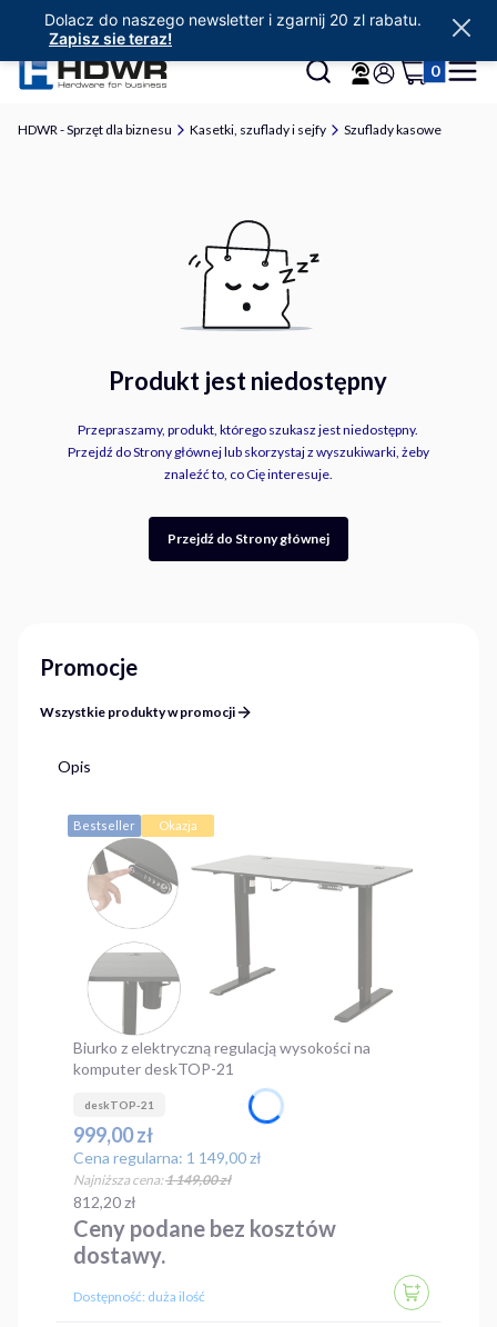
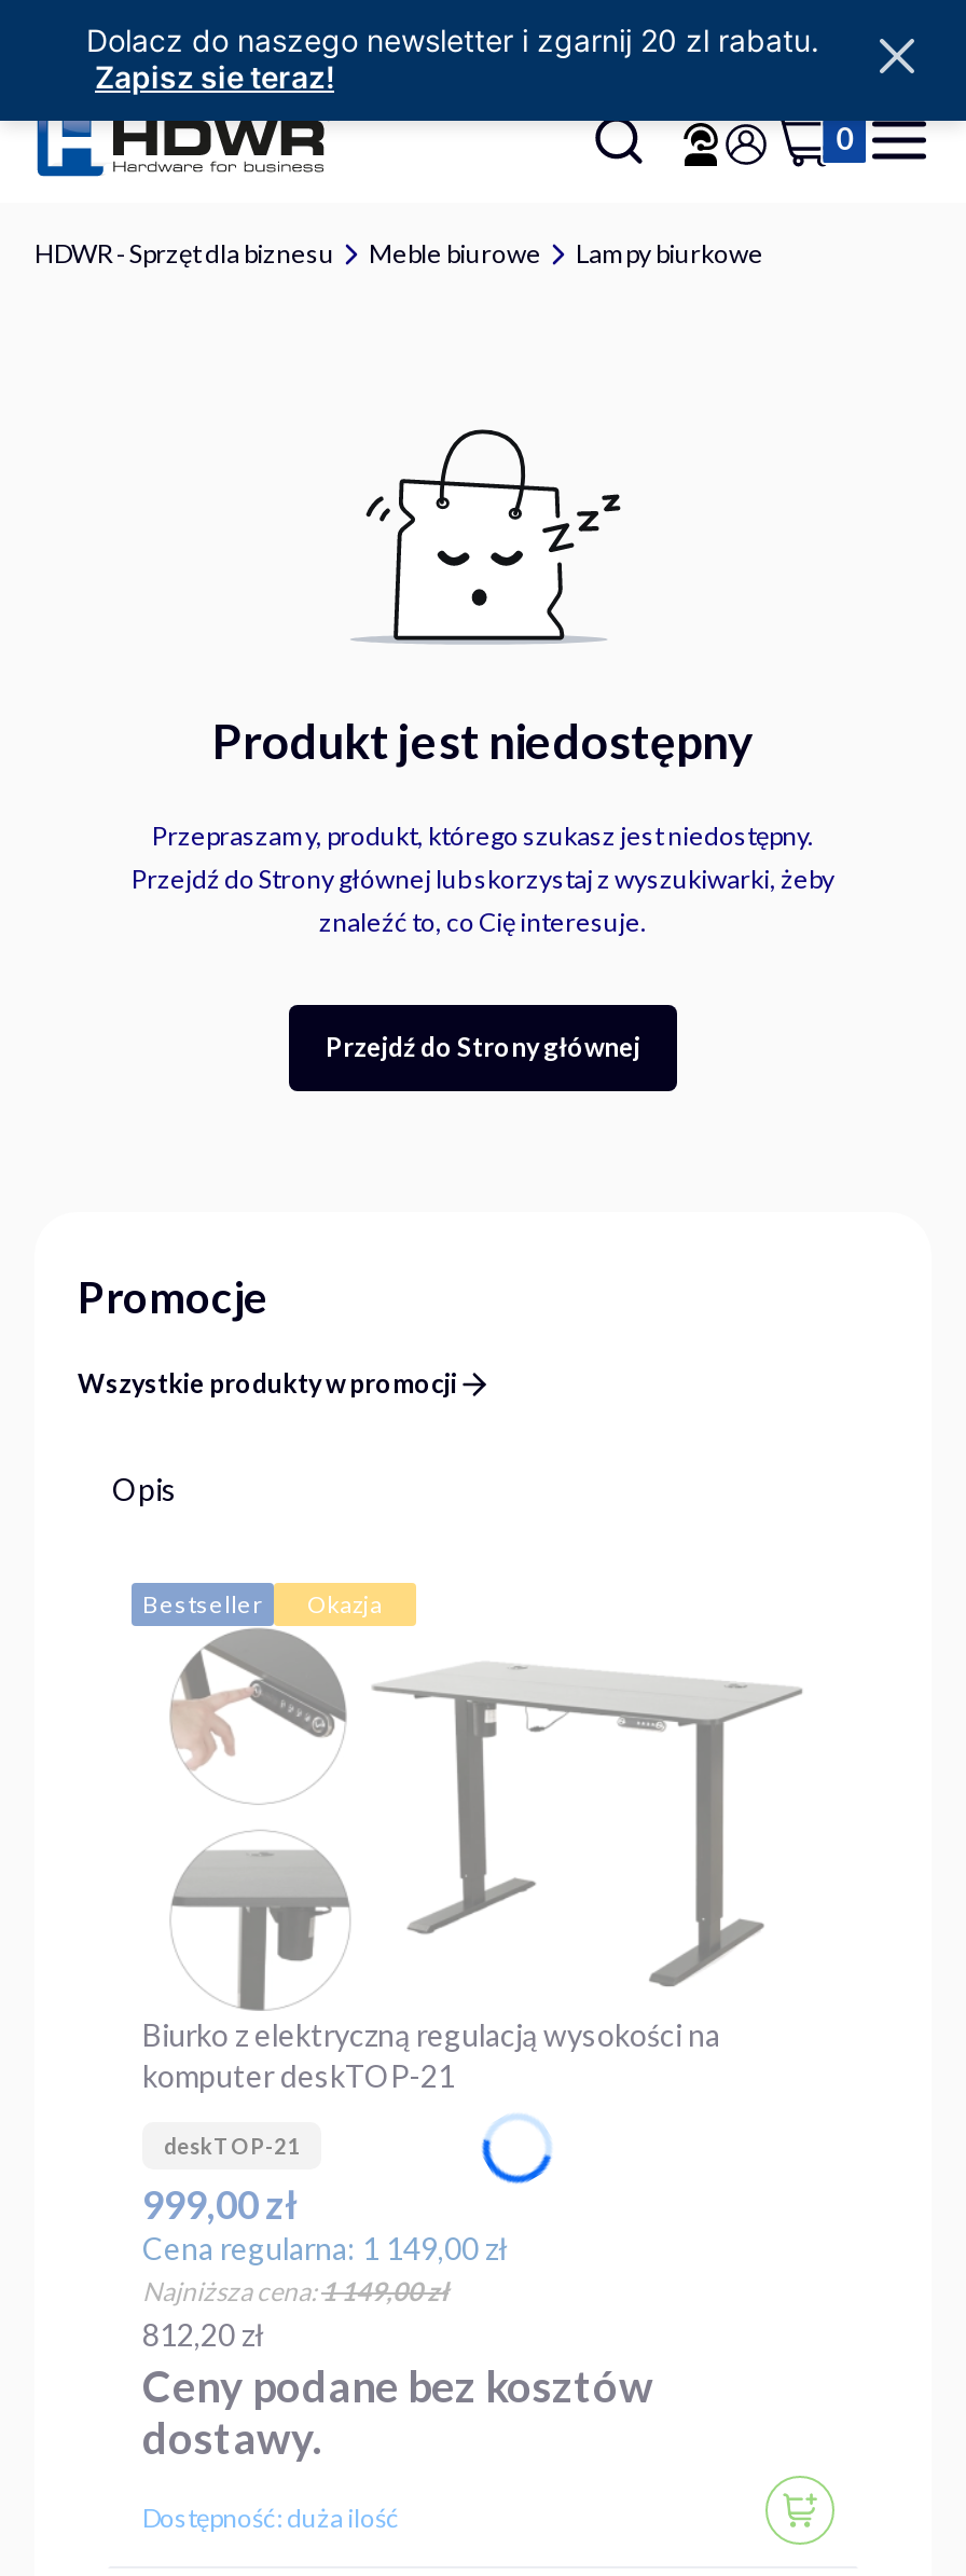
[190,121,442,138] Kasetki, szuflady i sejfy | Szuflady kasowe -> [369,237,763,270] Meble biurowe | Lampy biurkowe

